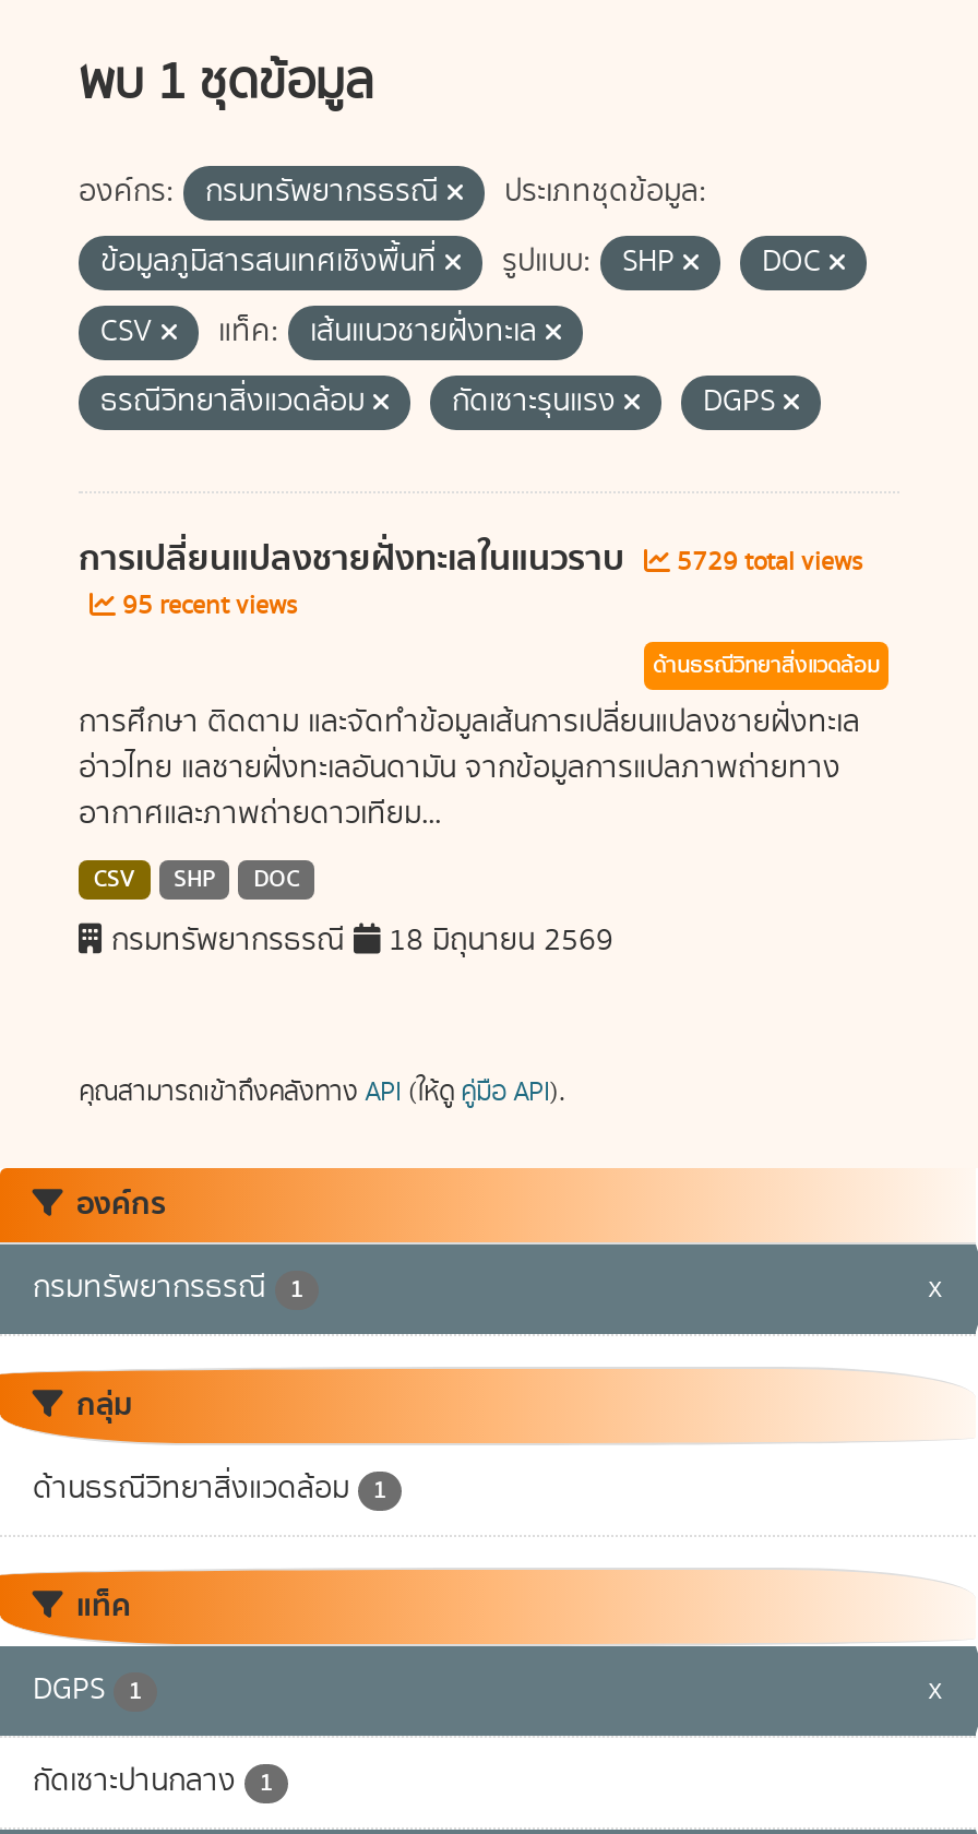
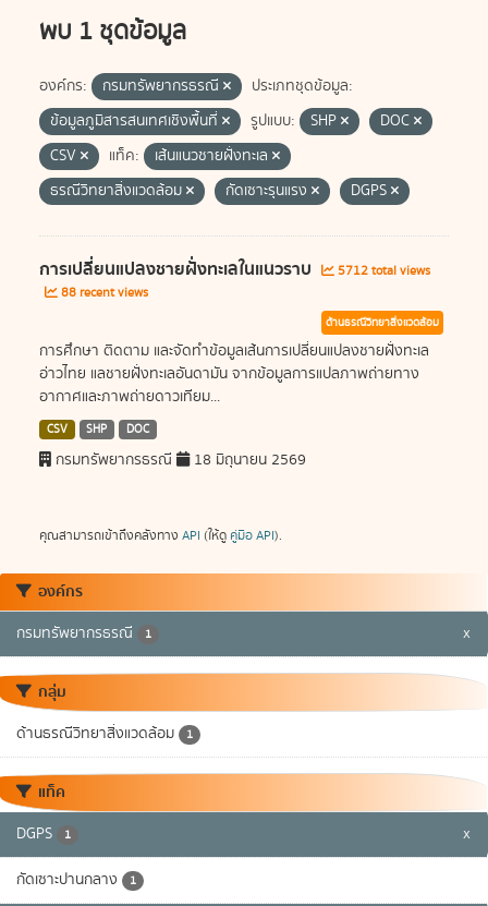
[79,530,862,587] การเปลี่ยนแปลงชายฝั่งทะเลในแนวราบ 5729 total views -> [39,255,430,283] การเปลี่ยนแปลงชายฝั่งทะเลในแนวราบ 5712 total views
[116,587,297,624] 95 recent views -> [58,283,148,302] 88 recent views

